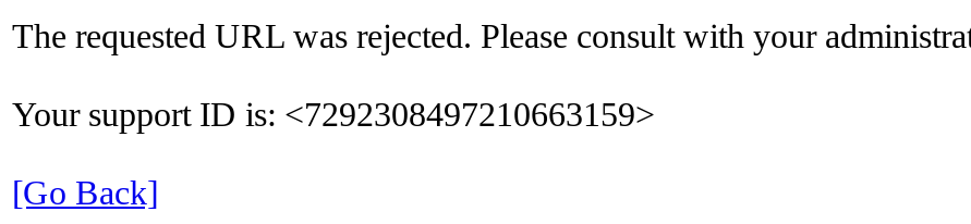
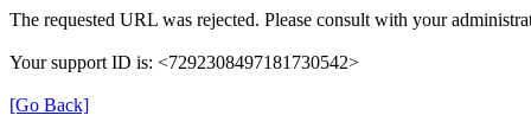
[12,96,655,133] Your support ID is: <7292308497210663159> -> [9,52,359,72] Your support ID is: <7292308497181730542>

